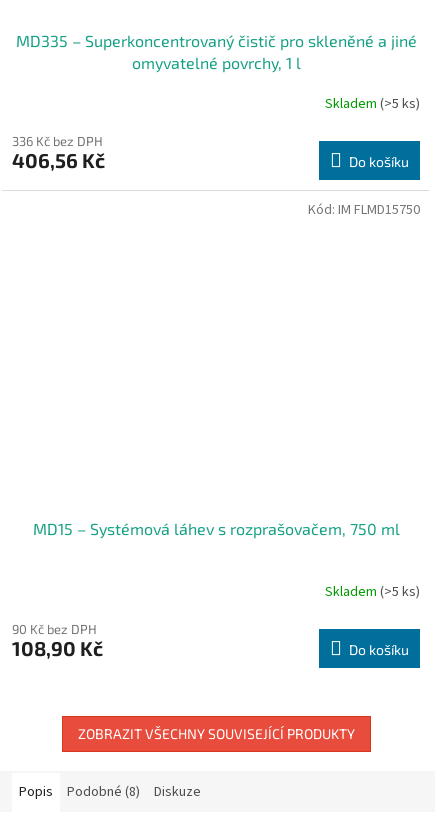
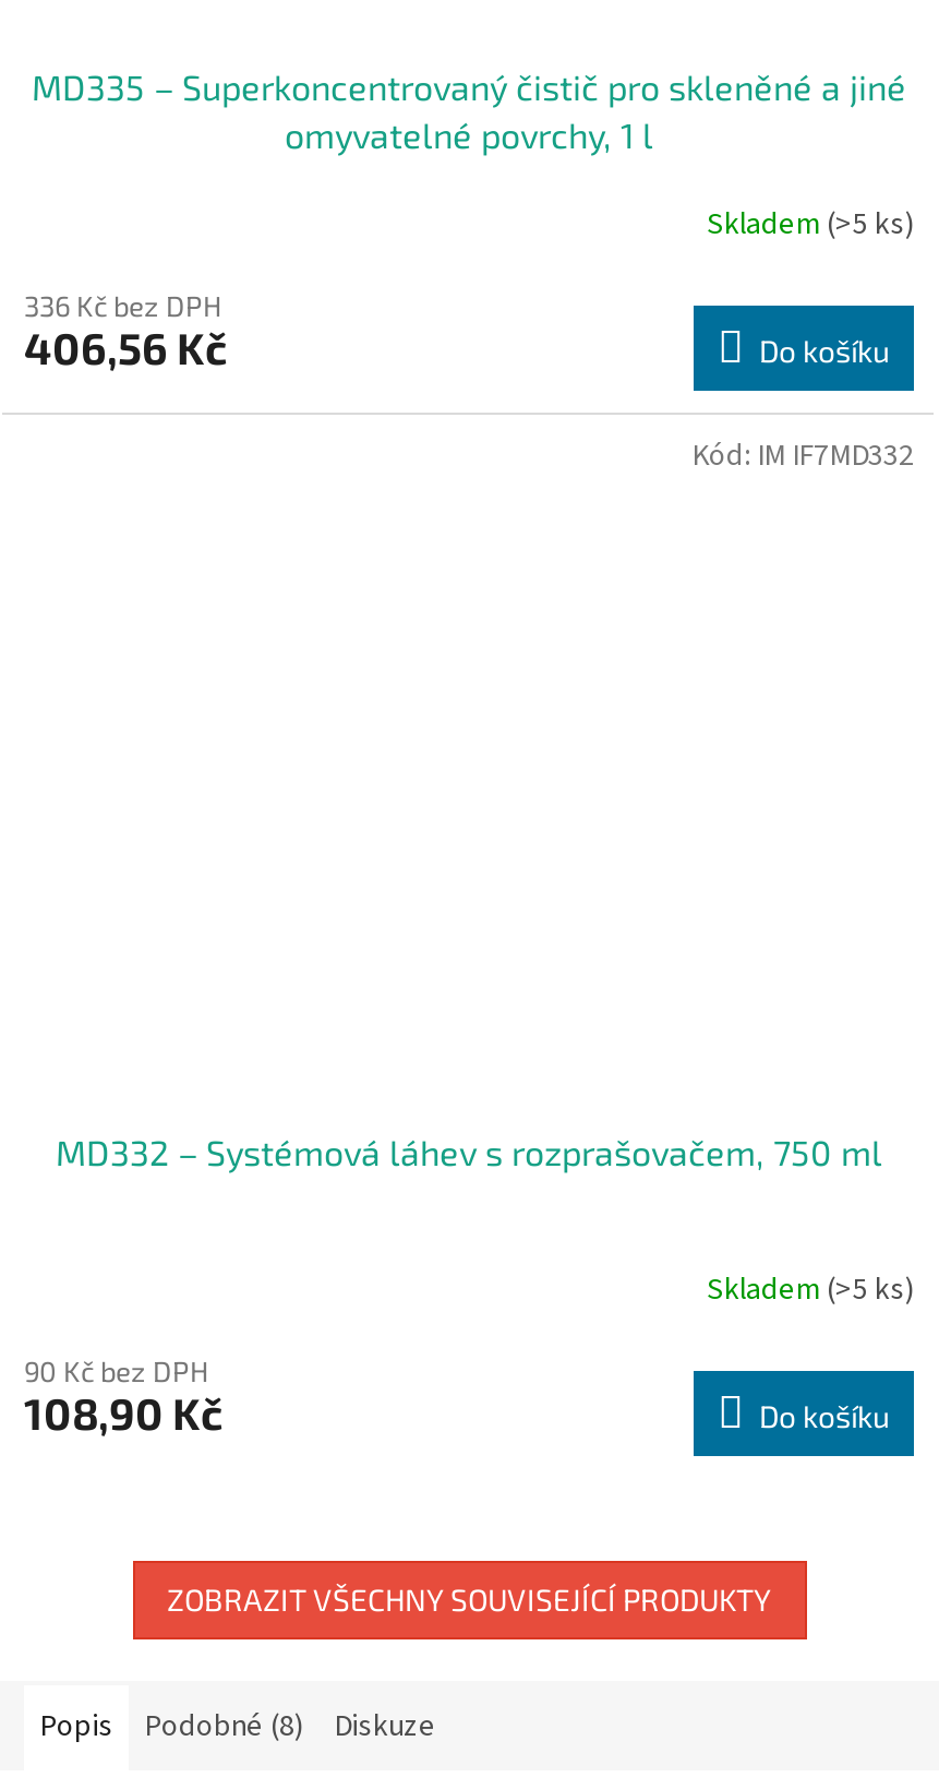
[308,200,420,220] Kód: IM FLMD15750 -> [691,435,914,479] Kód: IM IF7MD332
[32,519,399,538] MD15 – Systémová láhev s rozprašovačem, 750 ml -> [56,1131,882,1173] MD332 – Systémová láhev s rozprašovačem, 750 ml

